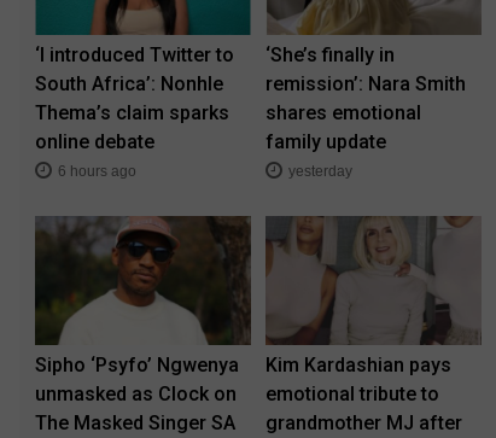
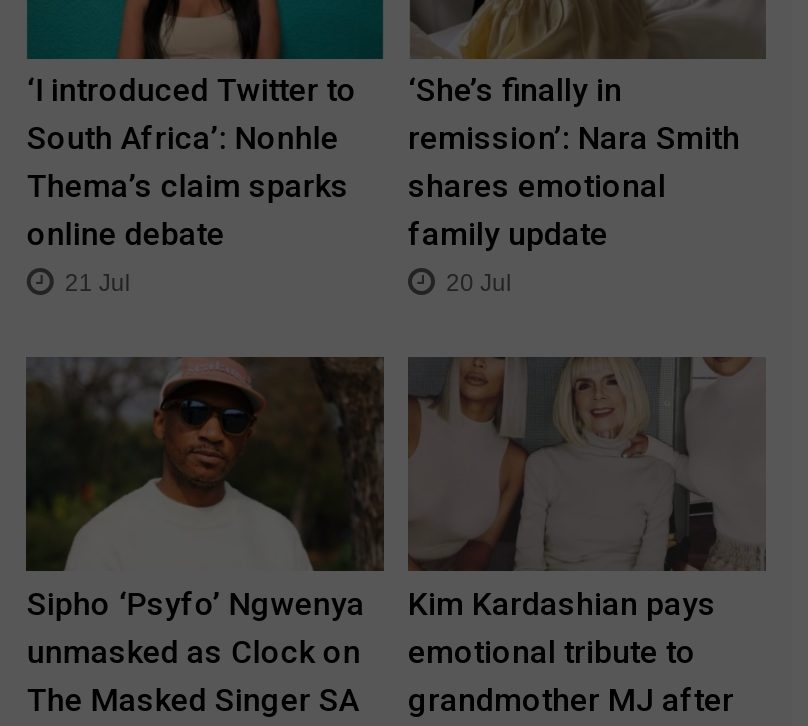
[58,163,137,180] 6 hours ago -> [65,270,131,298] 21 Jul
[288,163,352,180] yesterday -> [446,270,512,298] 20 Jul

